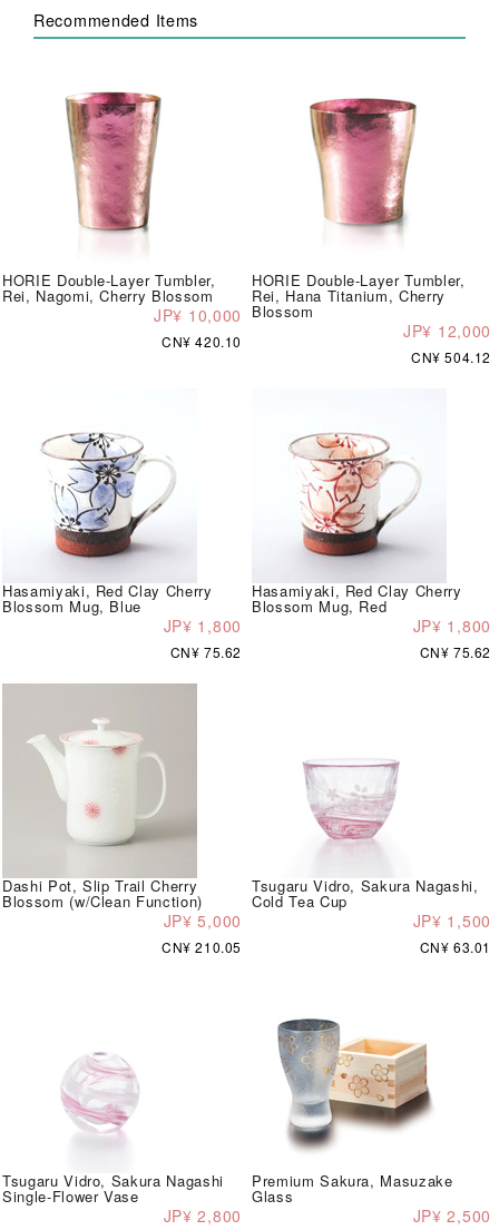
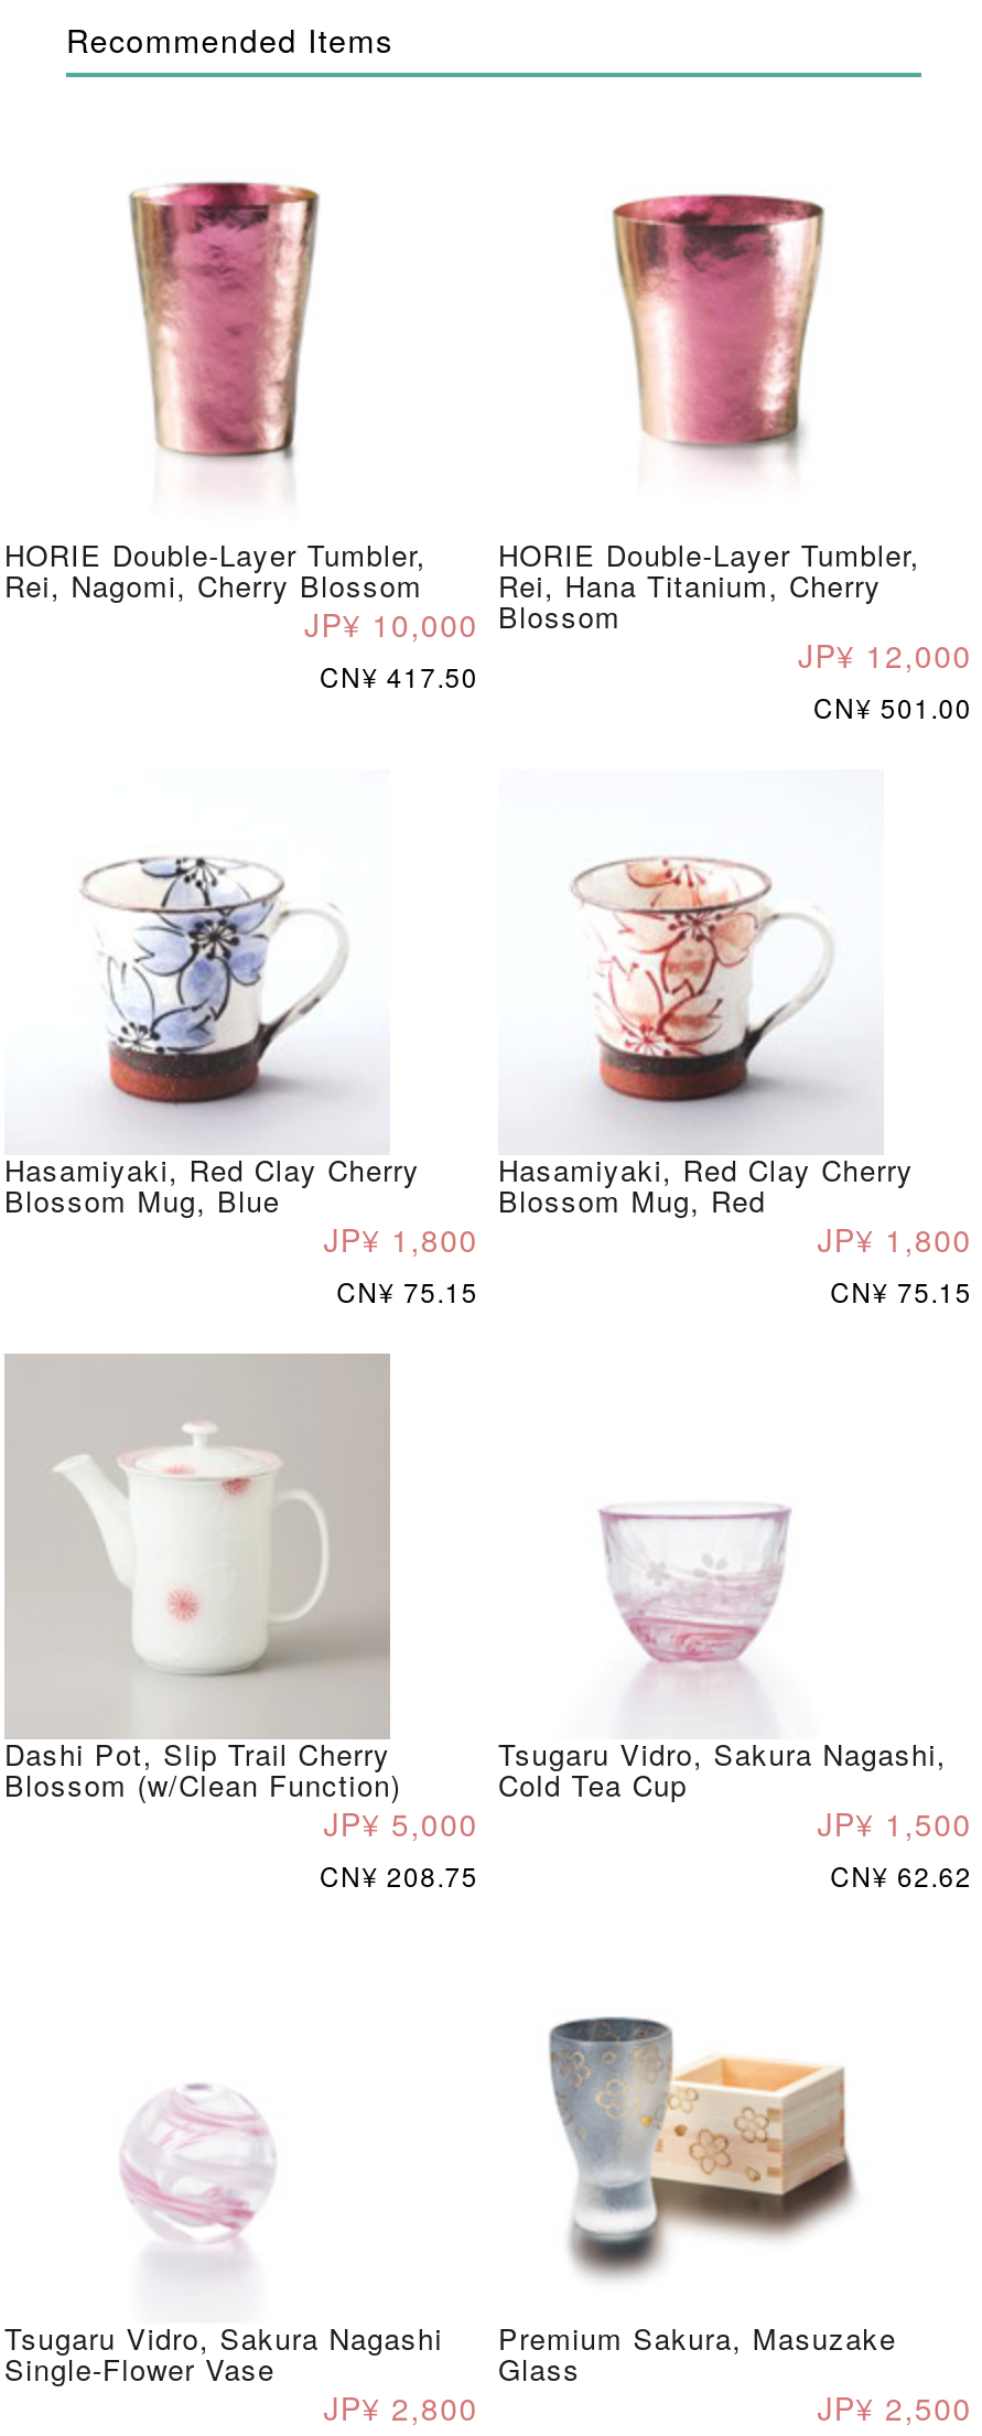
[162,331,242,350] CN¥ 420.10 -> [320,656,478,693] CN¥ 417.50
[411,347,491,366] CN¥ 504.12 -> [813,687,972,724] CN¥ 501.00
[170,642,242,661] CN¥ 75.62 -> [336,1271,478,1308] CN¥ 75.15
[419,642,491,661] CN¥ 75.62 -> [830,1271,972,1308] CN¥ 75.15
[162,937,242,956] CN¥ 210.05 -> [320,1855,478,1893] CN¥ 208.75
[419,937,491,956] CN¥ 63.01 -> [830,1855,972,1893] CN¥ 62.62

